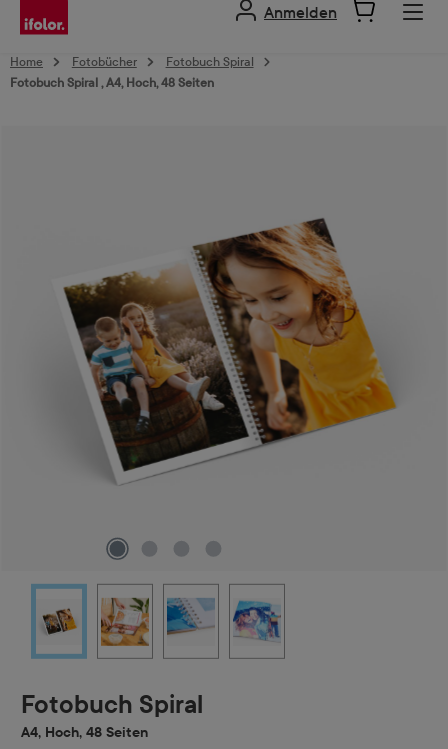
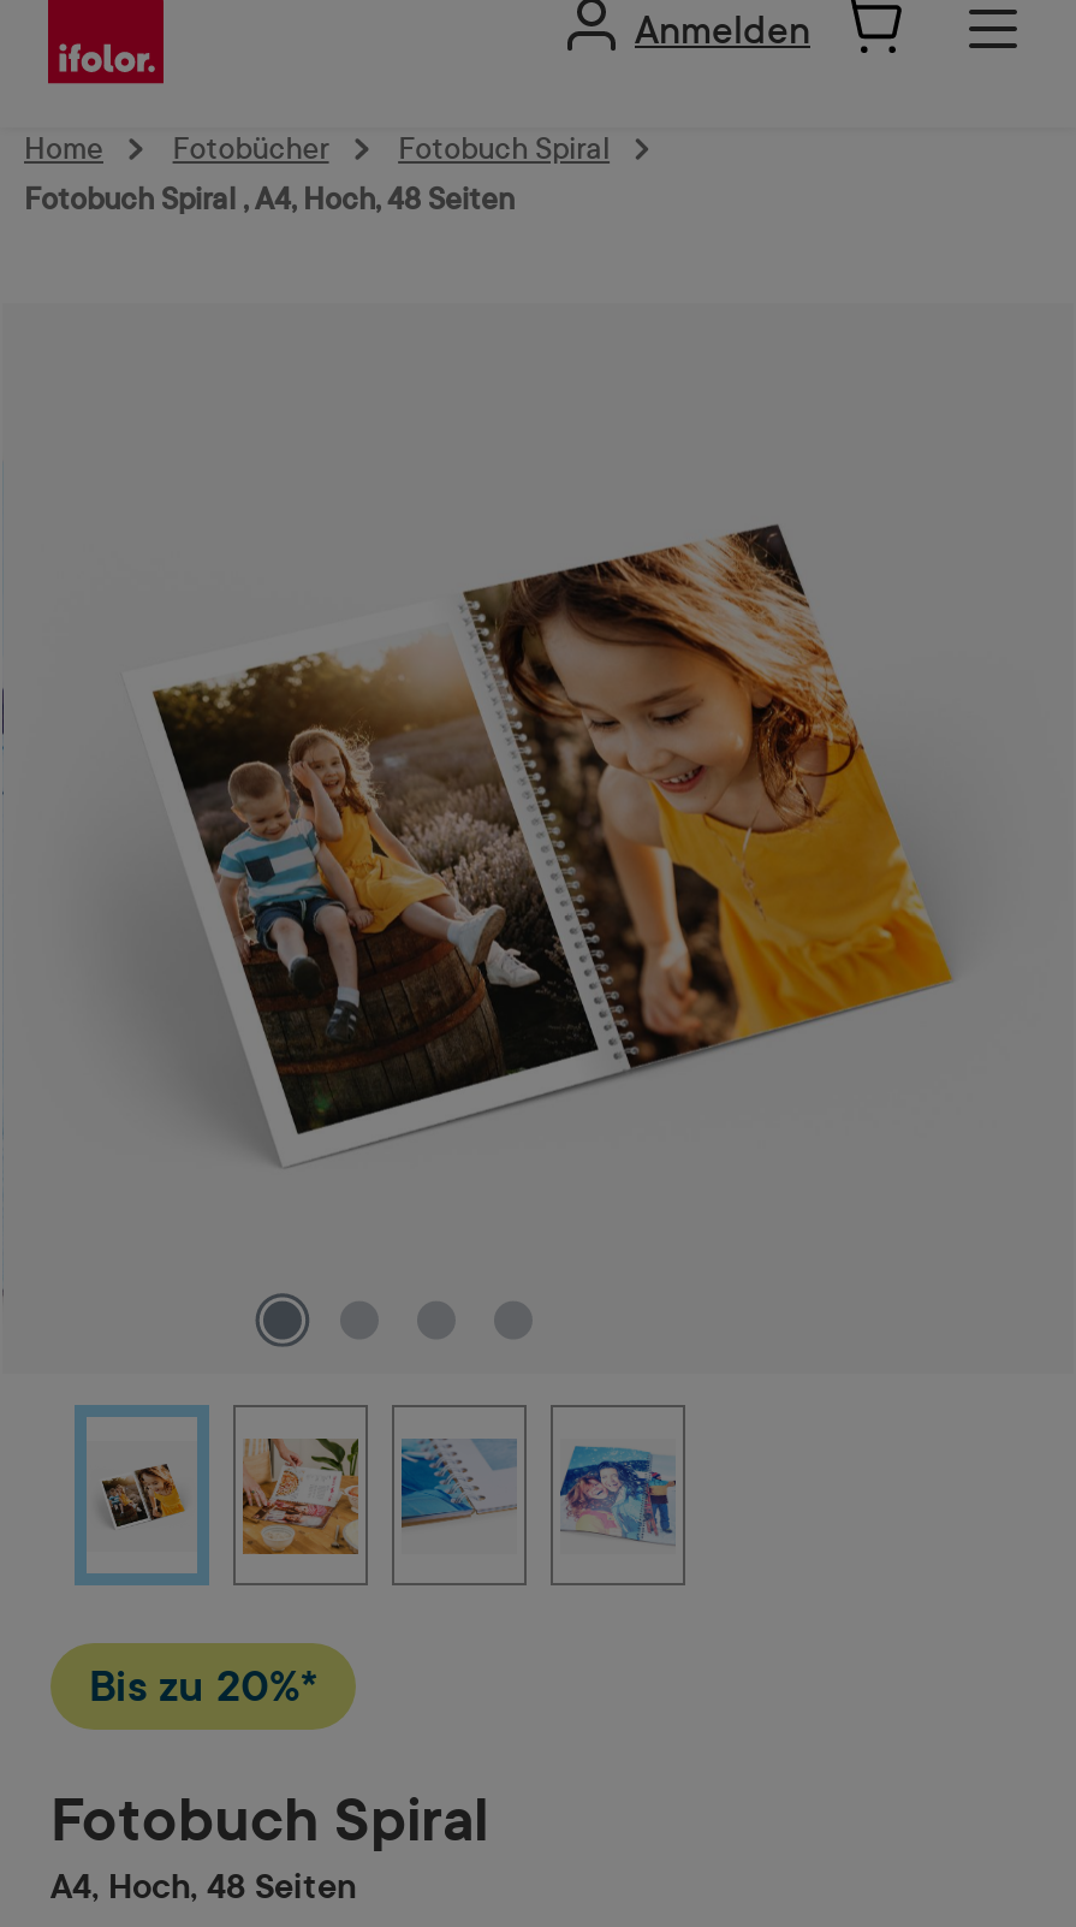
none -> [89,1663,317,1711] Bis zu 20%*

